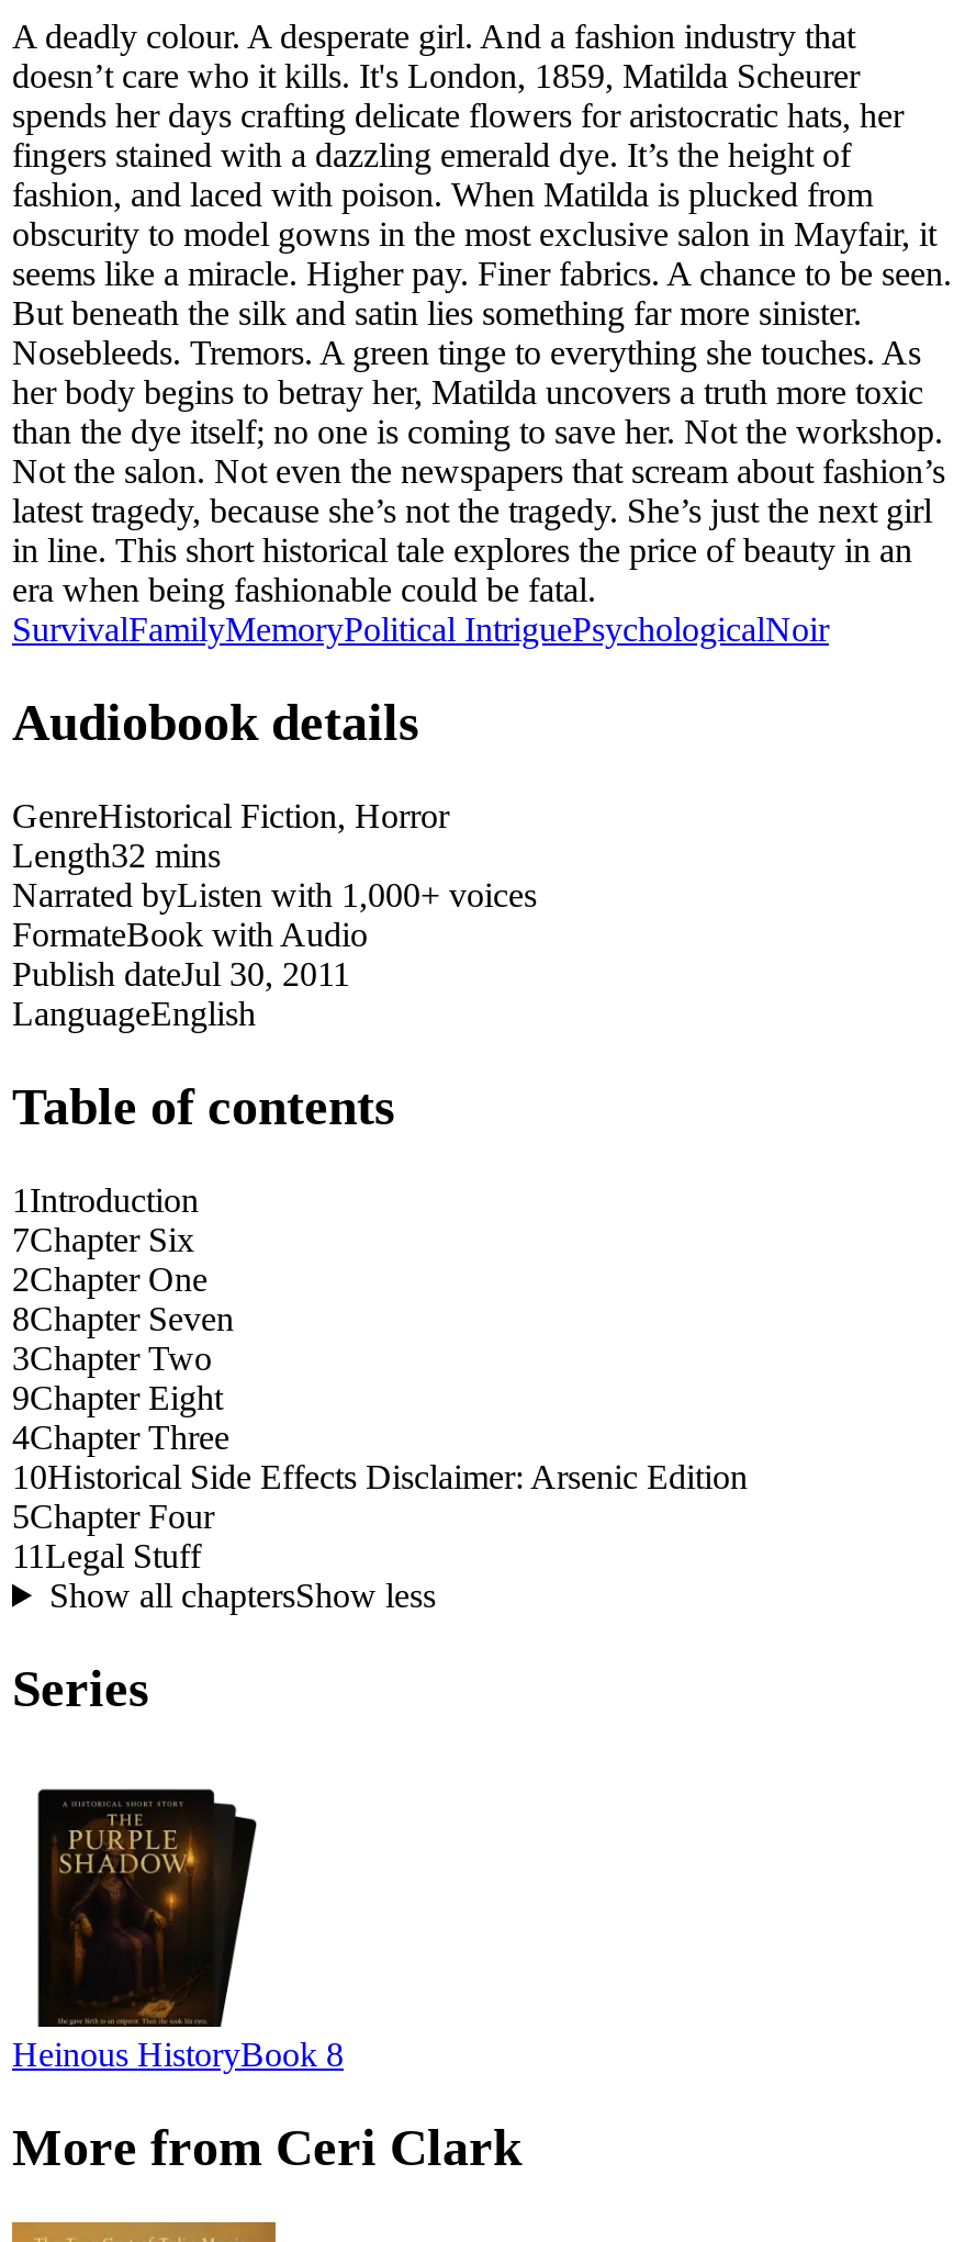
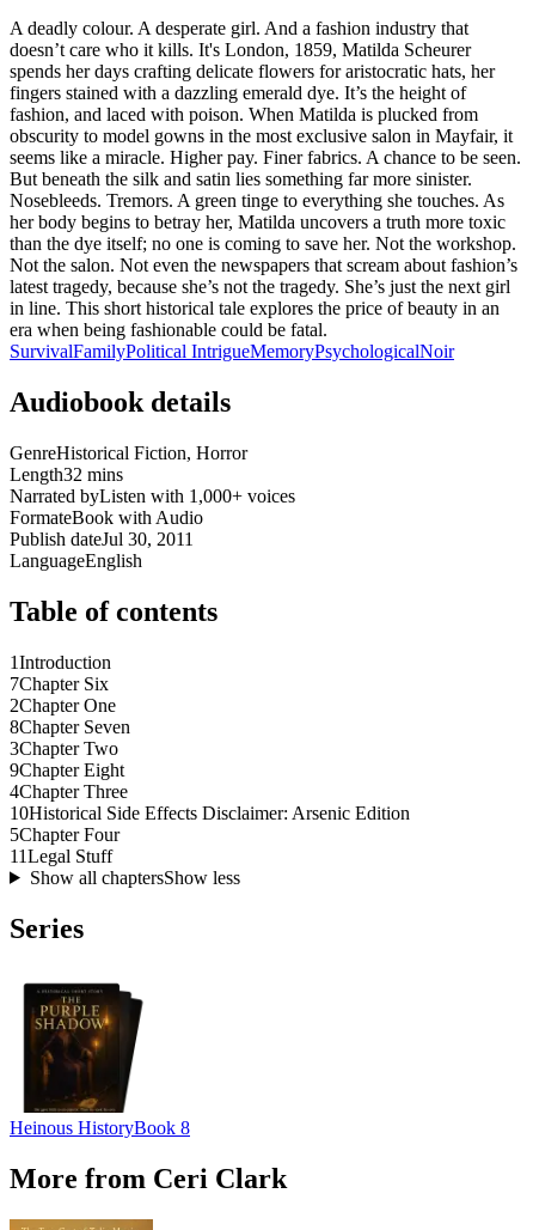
[12,611,829,648] SurvivalFamilyMemoryPolitical IntriguePsychologicalNoir -> [10,341,454,362] SurvivalFamilyPolitical IntrigueMemoryPsychologicalNoir

